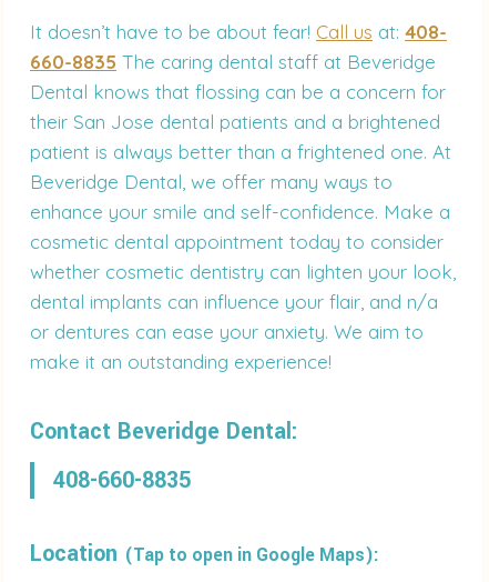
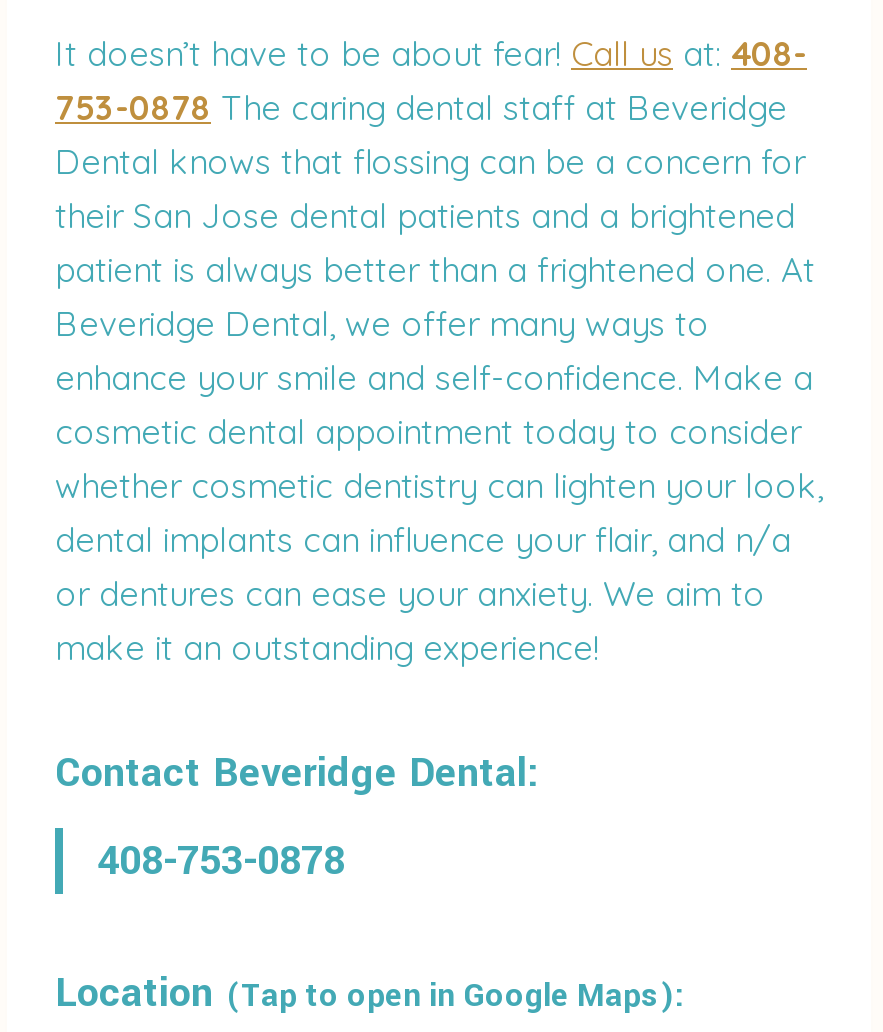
[30,50,436,74] 660-8835 The caring dental staff at Beveridge -> [55,86,787,128] 753-0878 The caring dental staff at Beveridge
[53,464,191,497] 408-660-8835 -> [97,832,345,890] 408-753-0878

